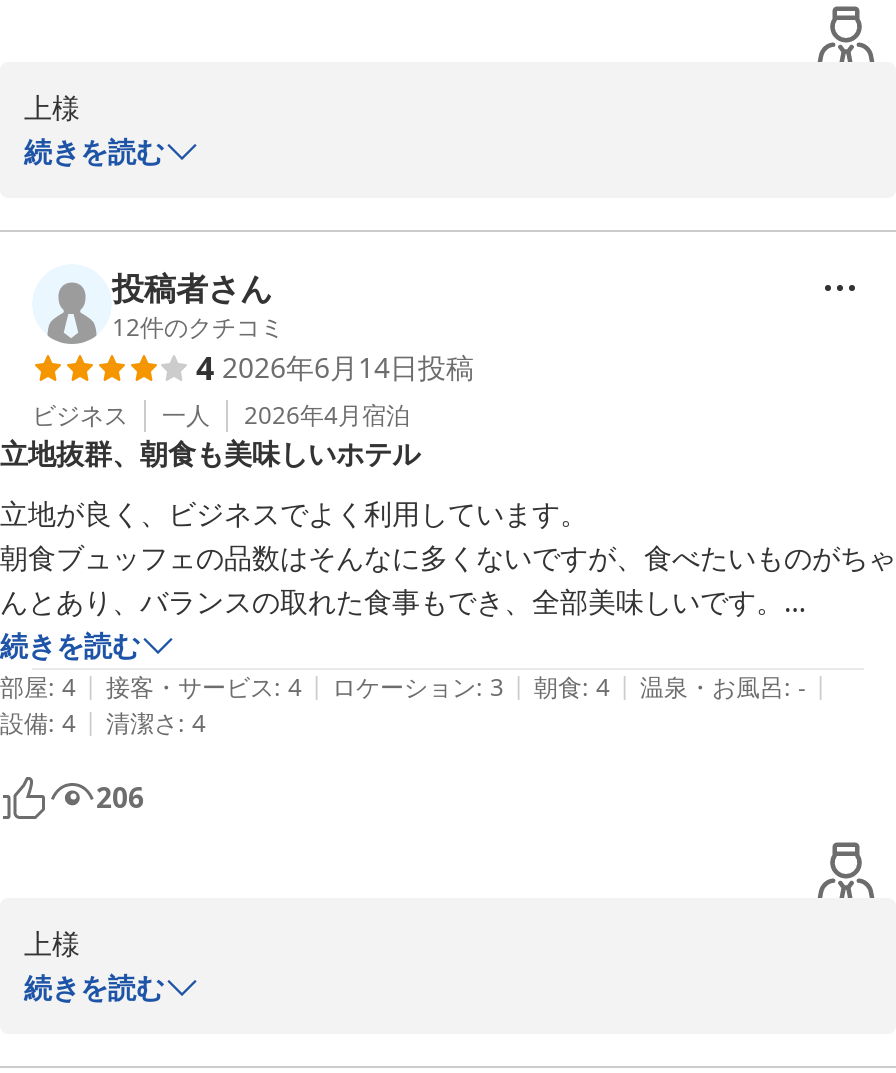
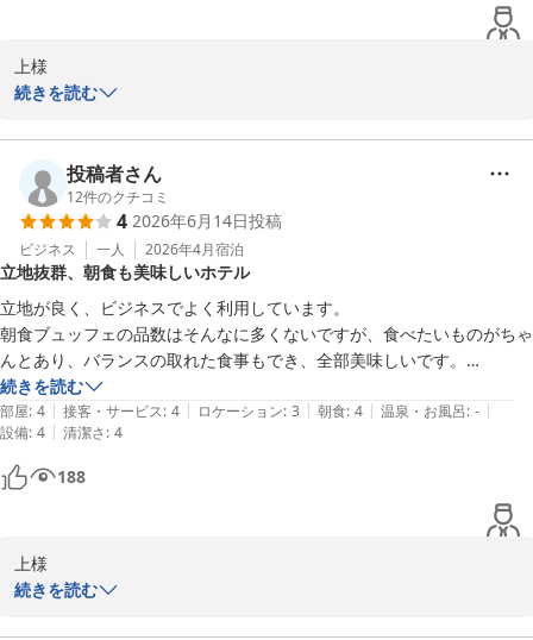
[96,778,144,816] 206 -> [57,465,86,488] 188

